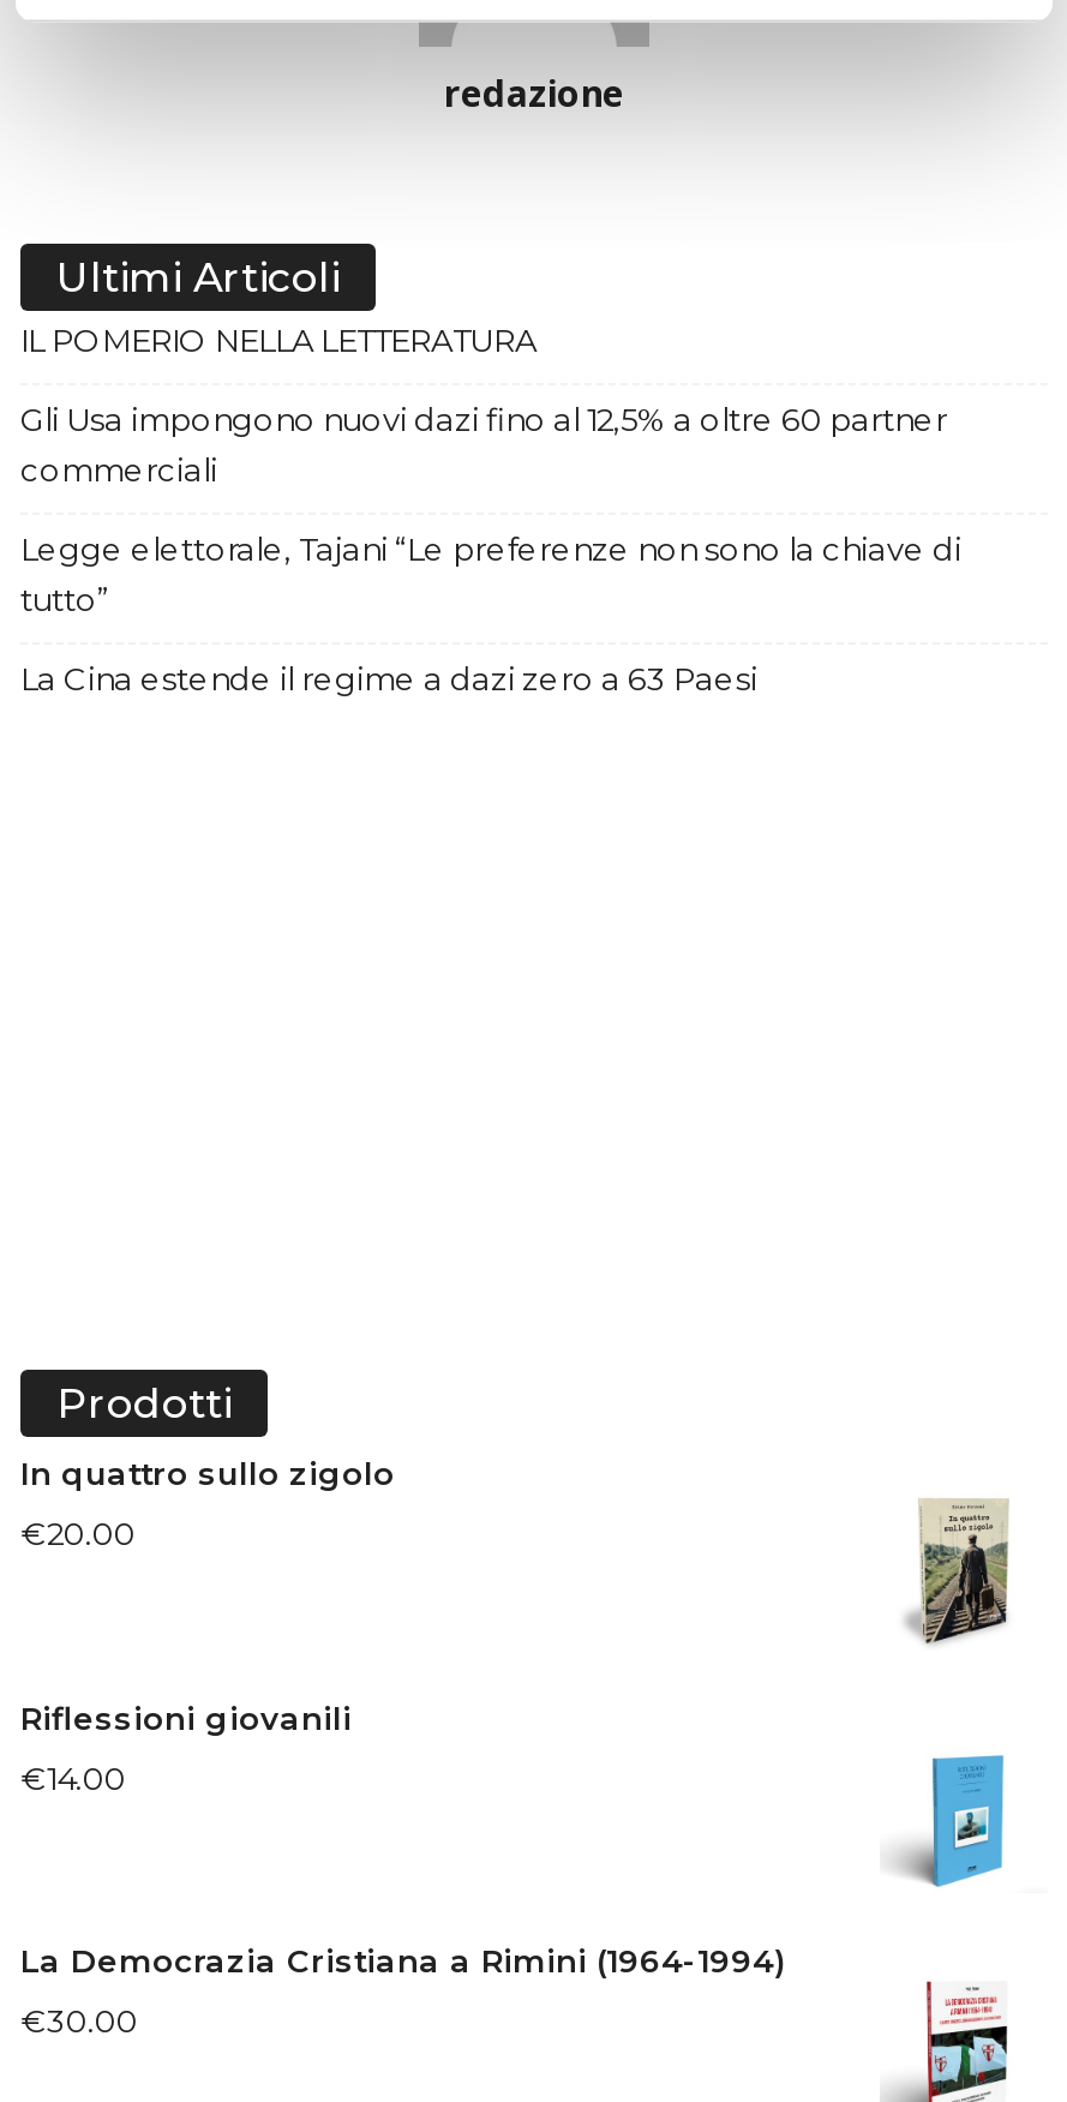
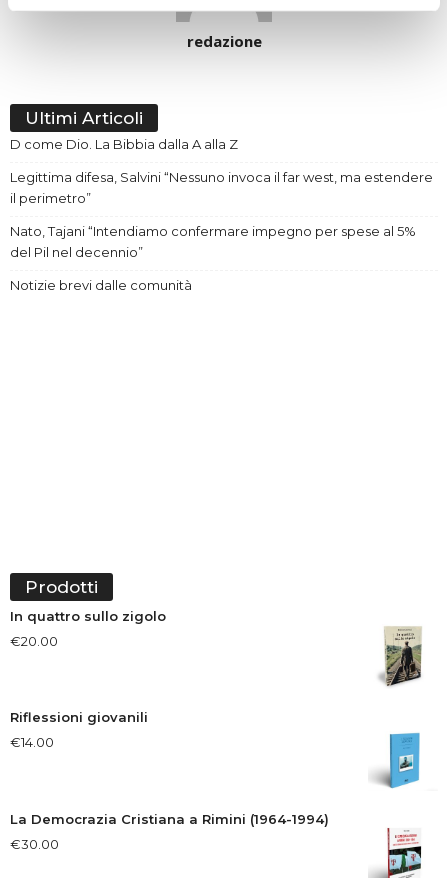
[20,322,537,360] IL POMERIO NELLA LETTERATURA -> [10,135,238,151] D come Dio. La Bibbia dalla A alla Z
[20,401,947,490] Gli Usa impongono nuovi dazi fino al 12,5% a oltre 60 partner | commerciali -> [10,168,433,205] Legittima difesa, Salvini “Nessuno invoca il far west, ma estendere | il perimetro”
[20,531,961,619] Legge elettorale, Tajani “Le preferenze non sono la chiave di | tutto” -> [10,222,416,259] Nato, Tajani “Intendiamo confermare impegno per spese al 5% | del Pil nel decennio”
[20,660,757,699] La Cina estende il regime a dazi zero a 63 Paesi -> [10,276,192,292] Notizie brevi dalle comunità

